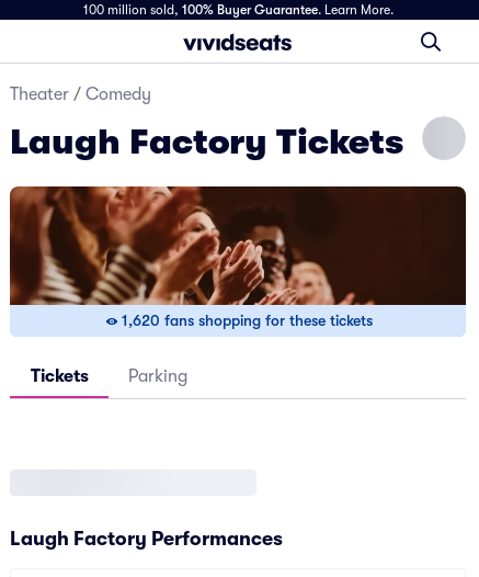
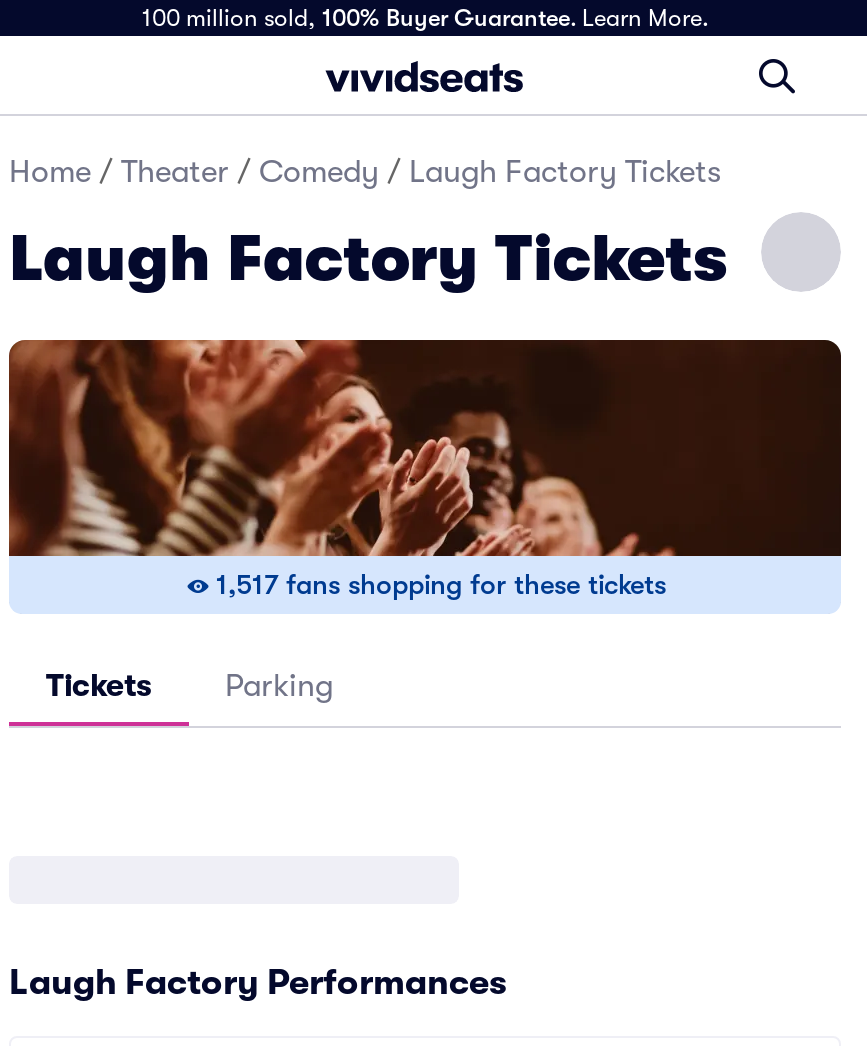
[10,84,151,104] Theater / Comedy -> [9,154,721,190] Home / Theater / Comedy / Laugh Factory Tickets
[121,312,372,329] 1,620 fans shopping for these tickets -> [216,568,666,600] 1,517 fans shopping for these tickets

